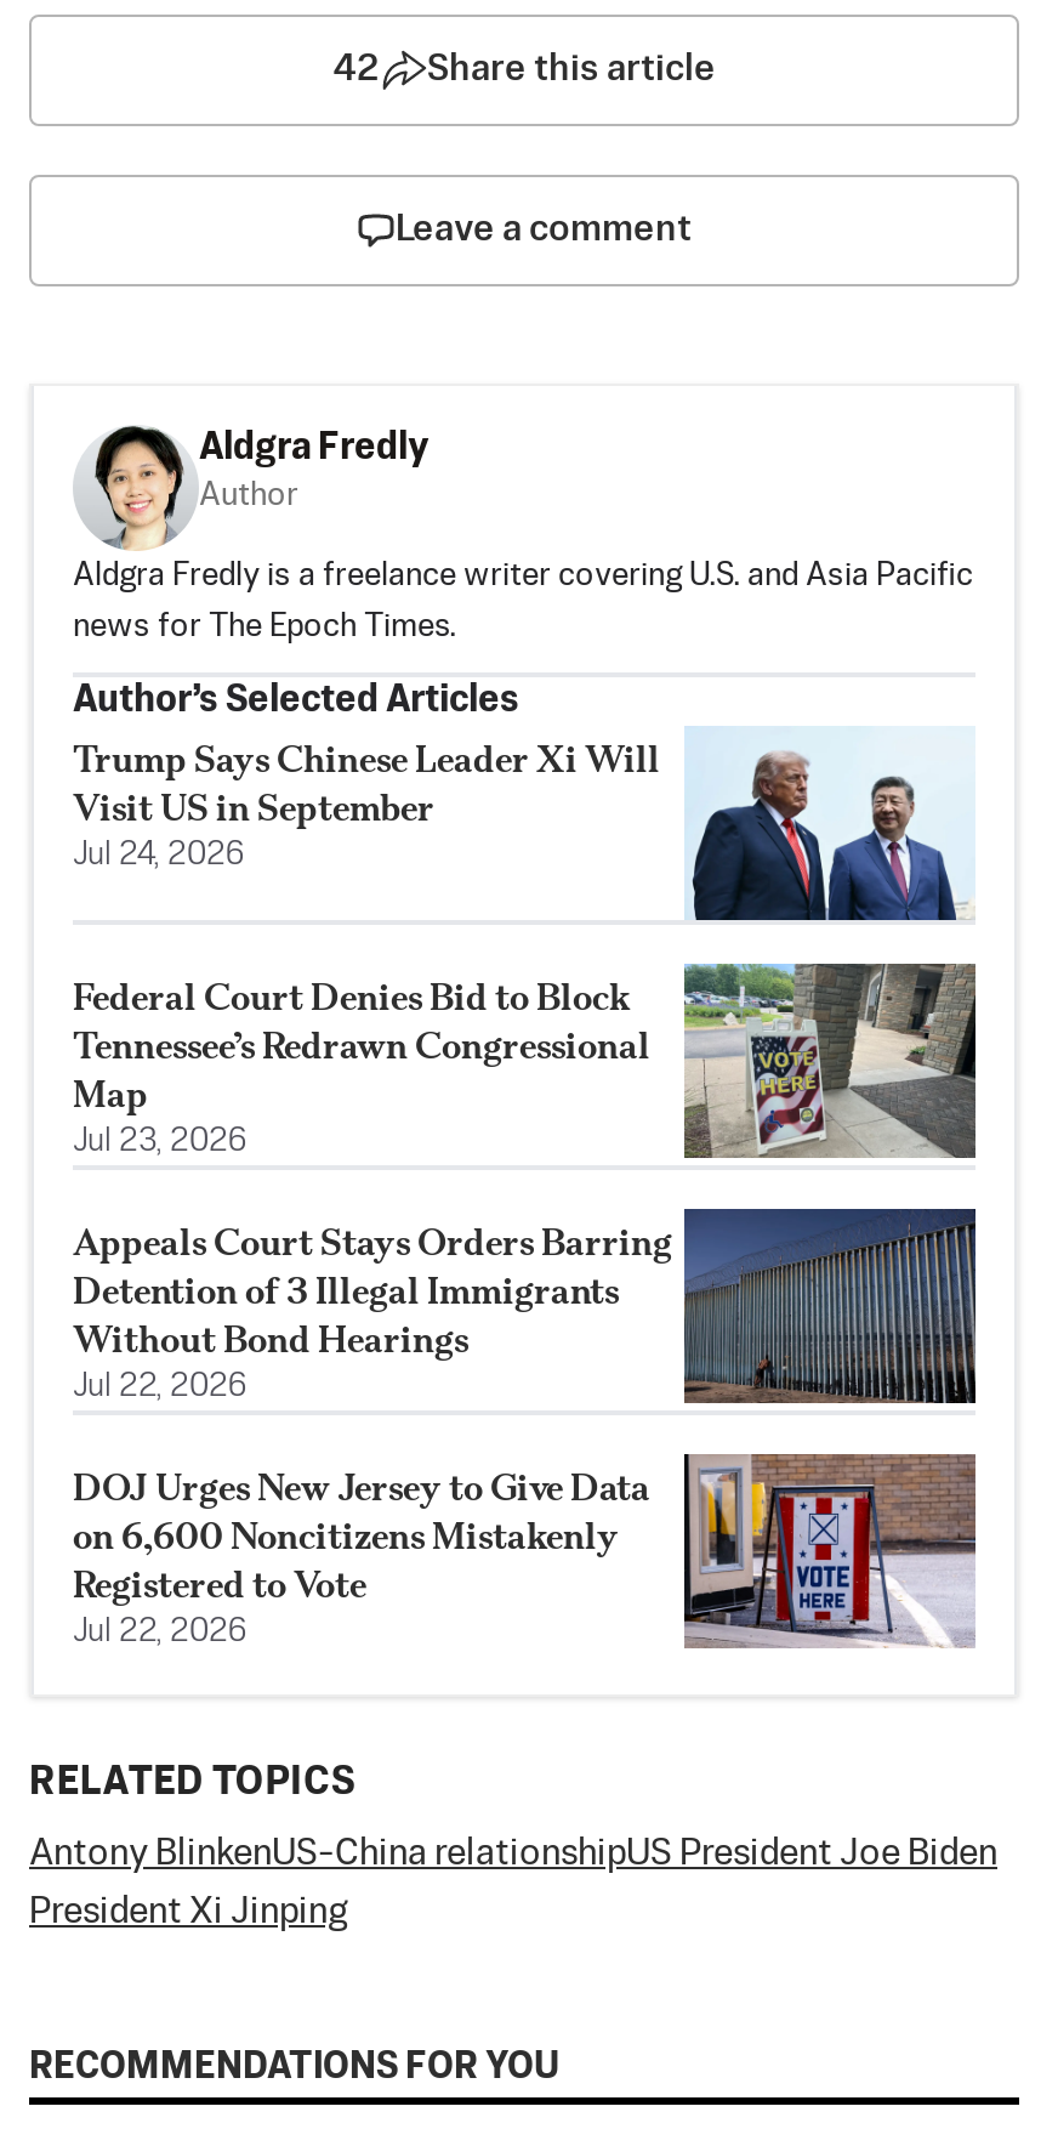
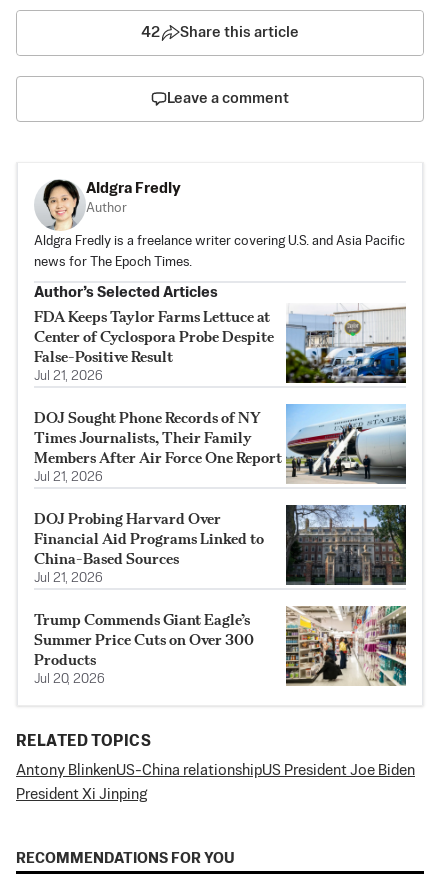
[73,728,975,922] [image] | Trump Says Chinese Leader Xi Will | Visit US in September | Jul 24, 2026 -> [34,306,407,384] [image] | FDA Keeps Taylor Farms Lettuce at | Center of Cyclospora Probe Despite | False-Positive Result | Jul 21, 2026
[73,961,978,1158] [image] | Federal Court Denies Bid to Block | Tennessee’s Redrawn Congressional | Map | Jul 23, 2026 -> [34,404,407,484] [image] | DOJ Sought Phone Records of NY | Times Journalists, Their Family | Members After Air Force One Report | Jul 21, 2026
[73,1207,978,1406] [image] | Appeals Court Stays Orders Barring | Detention of 3 Illegal Immigrants | Without Bond Hearings | Jul 22, 2026 -> [34,505,406,585] [image] | DOJ Probing Harvard Over | Financial Aid Programs Linked to | China-Based Sources | Jul 21, 2026
[73,1452,975,1648] [image] | DOJ Urges New Jersey to Give Data | on 6,600 Noncitizens Mistakenly | Registered to Vote | Jul 22, 2026 -> [34,606,407,686] [image] | Trump Commends Giant Eagle’s | Summer Price Cuts on Over 300 | Products | Jul 20, 2026

